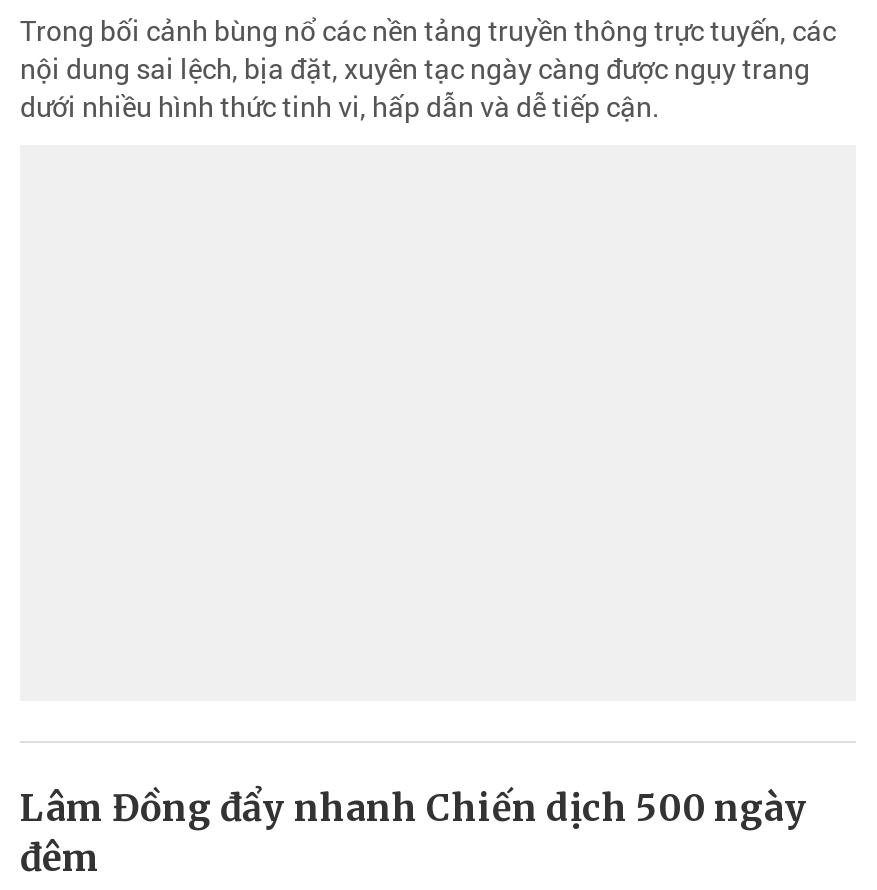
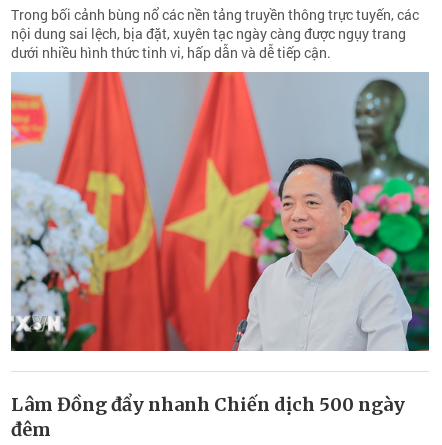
none -> [10,71,430,352] [image]

